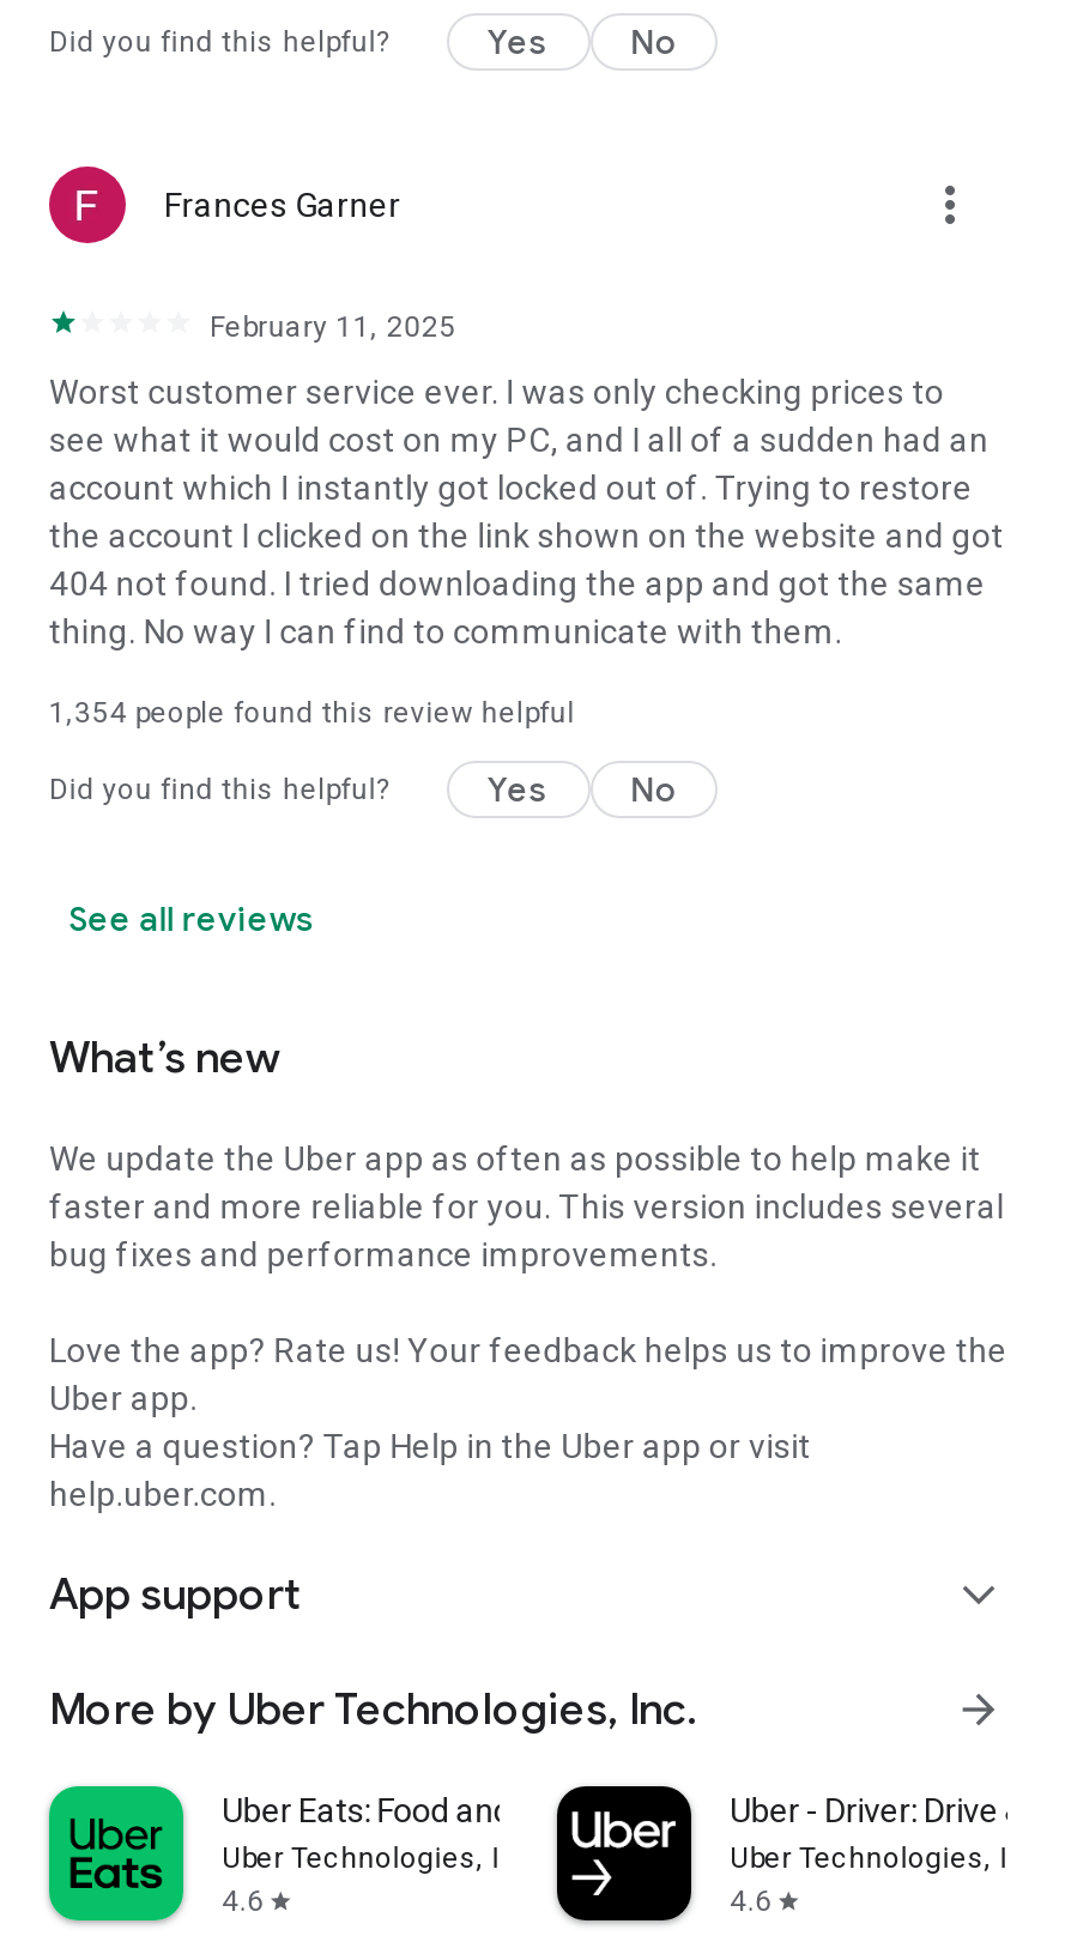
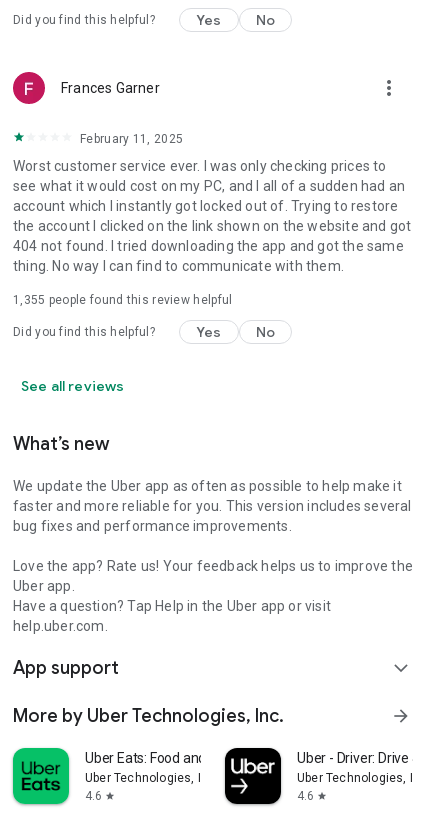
[49,697,575,730] 1,354 people found this review helpful -> [13,293,232,307] 1,355 people found this review helpful

